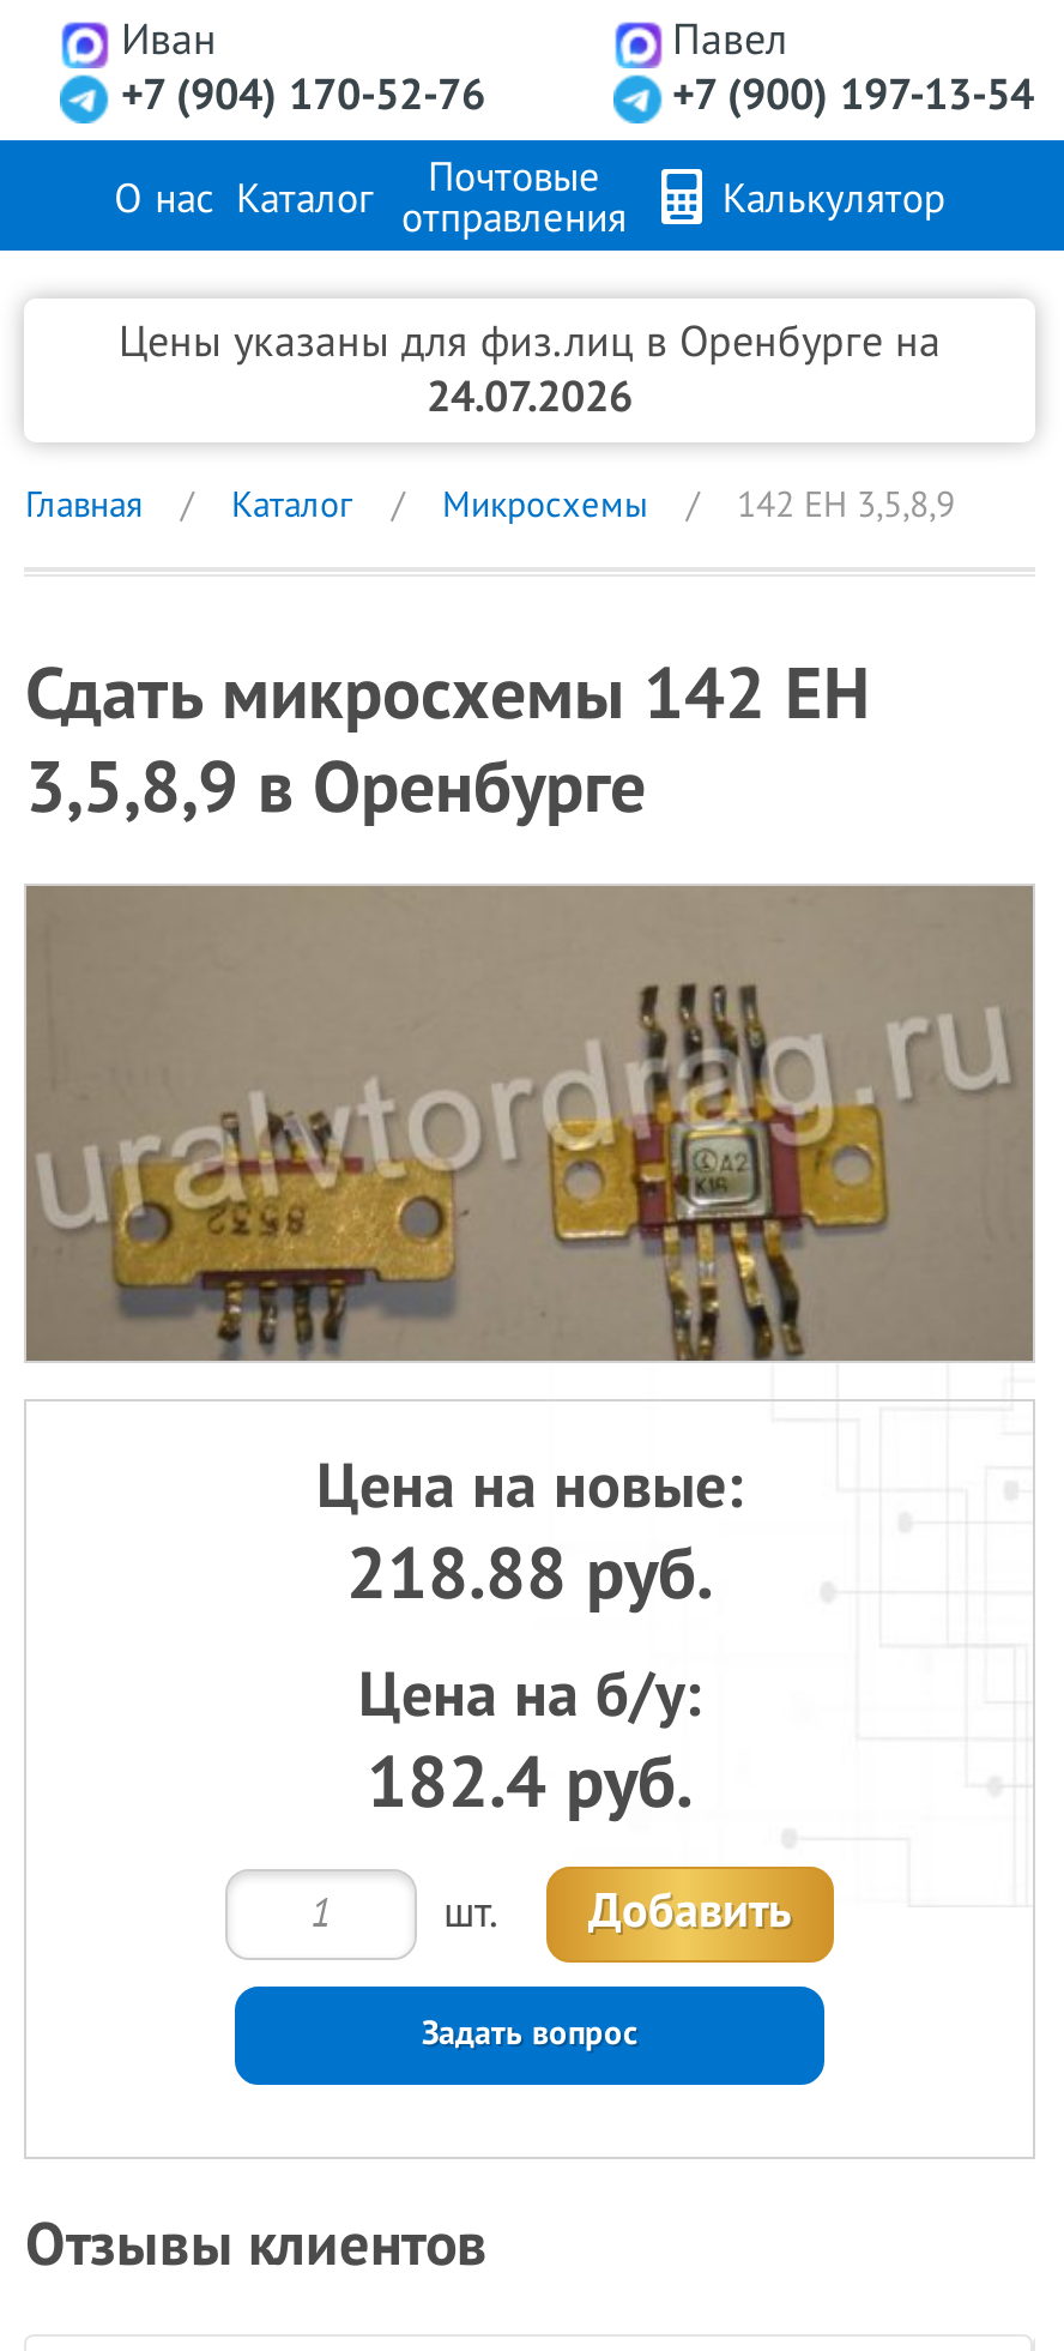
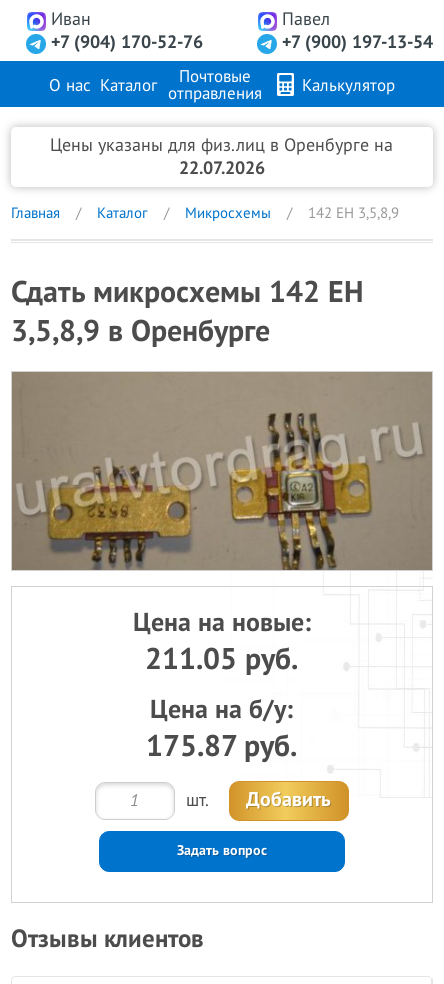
[427,373,633,423] 24.07.2026 -> [179,158,265,179] 22.07.2026
[346,1533,713,1617] 218.88 руб. -> [145,642,298,677] 211.05 руб.
[367,1742,693,1826] 182.4 руб. -> [146,729,297,764] 175.87 руб.

